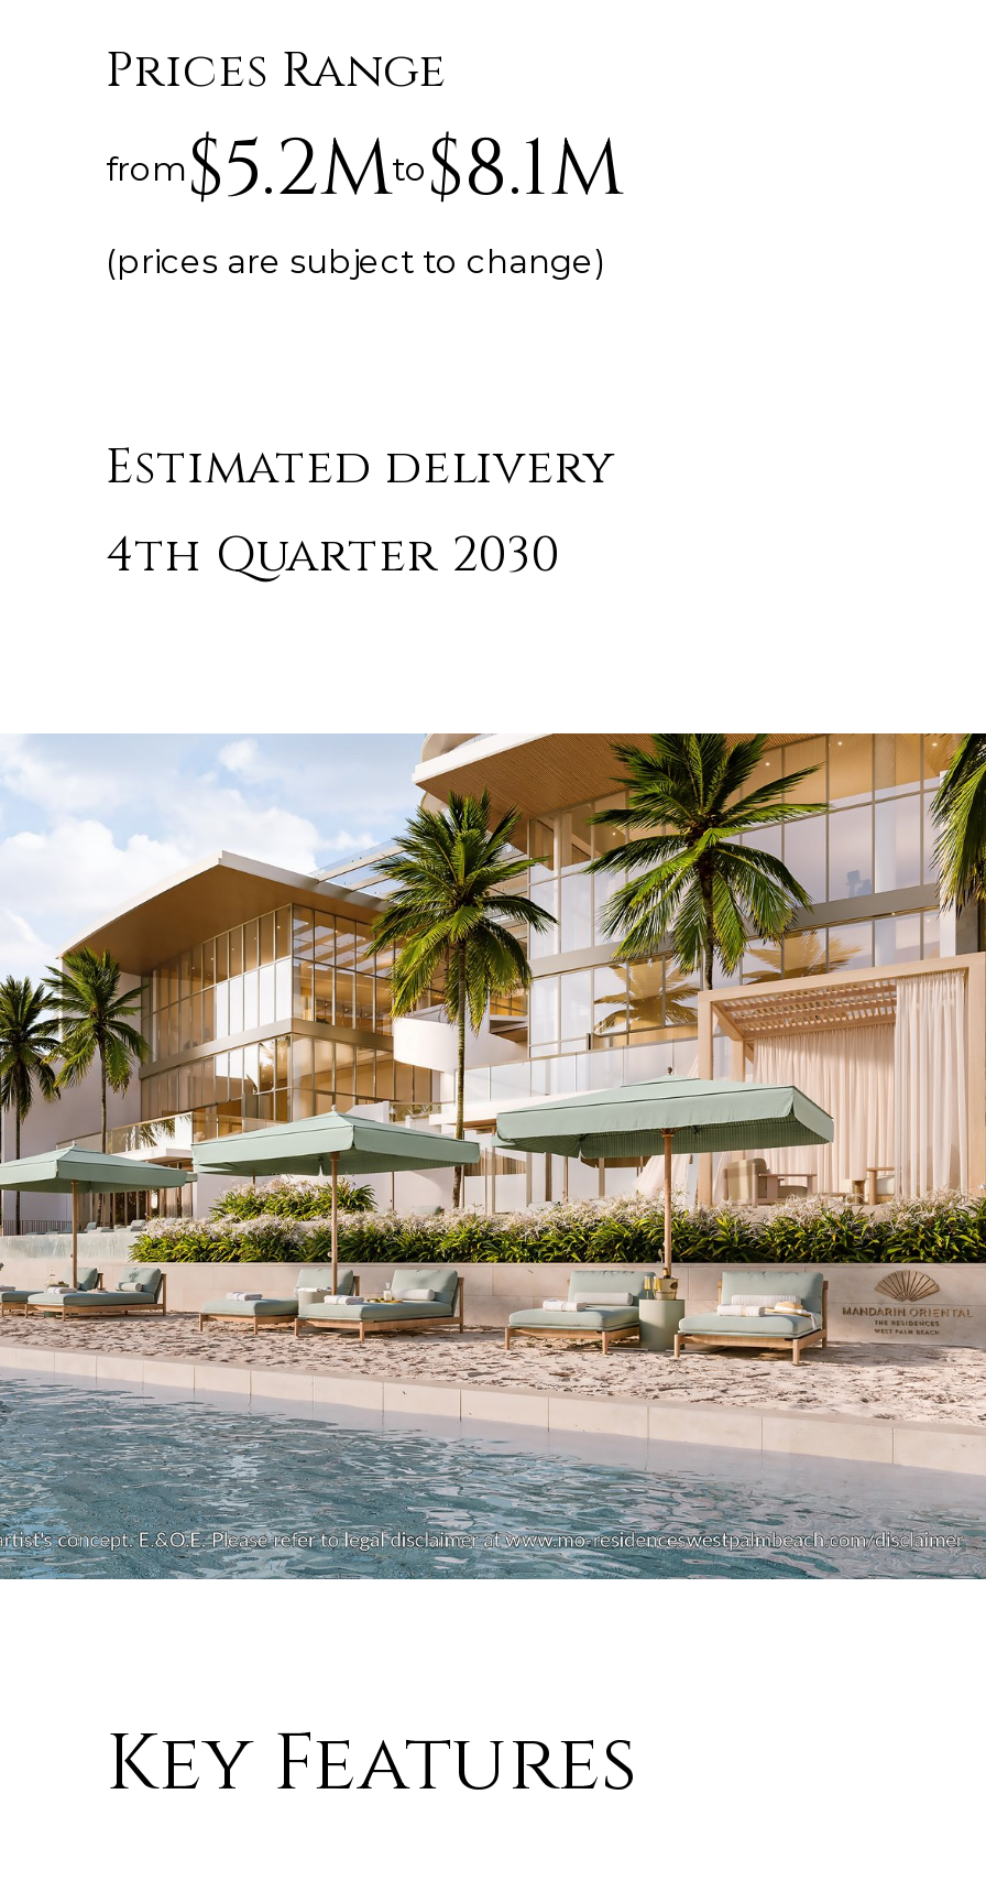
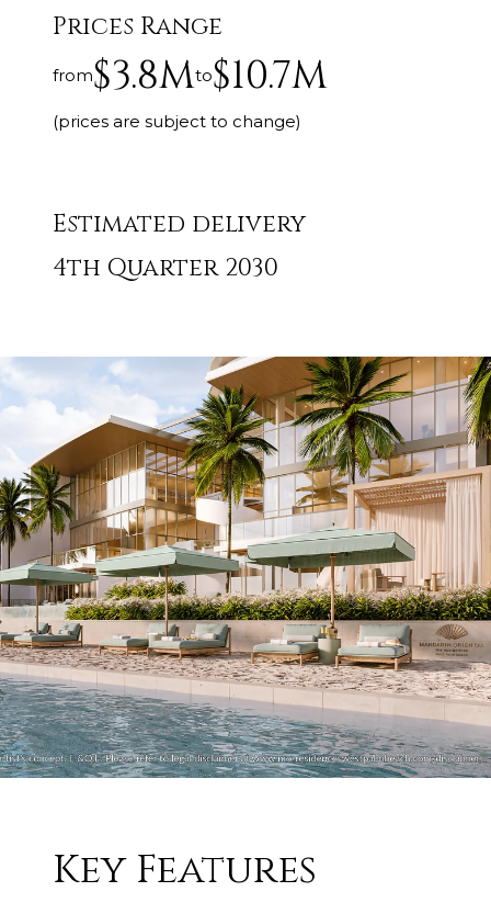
[106,117,623,222] from$5.2Mto$8.1M -> [53,49,328,102] from$3.8Mto$10.7M

